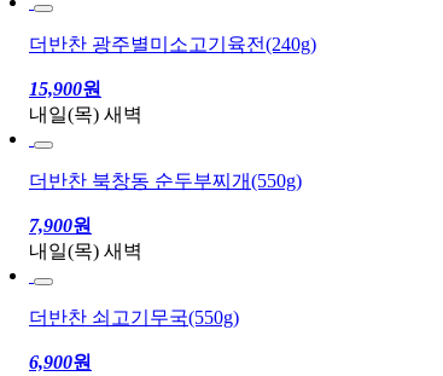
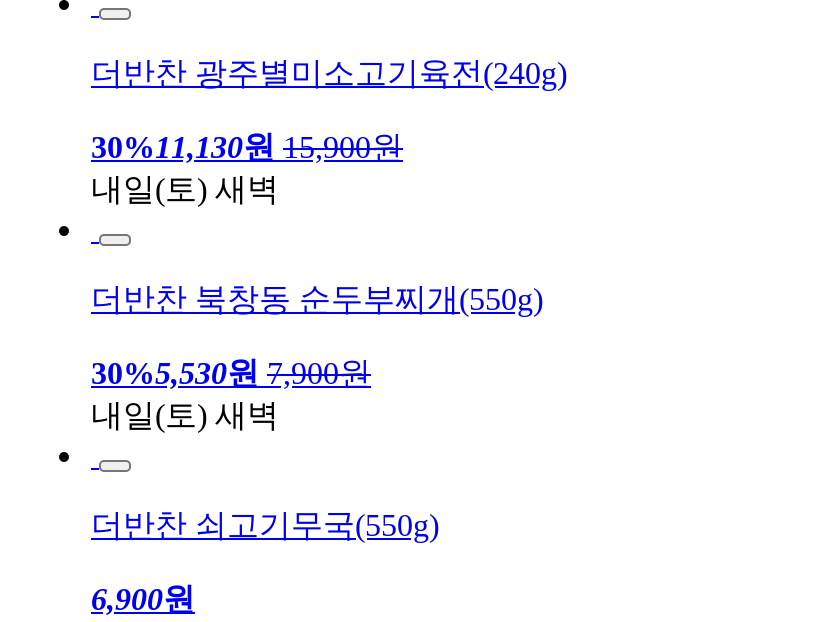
[29,78,142,124] 15,900원 | 내일(목) 새벽 -> [91,130,403,206] 30% 11,130원 15,900원 | 내일(토) 새벽
[29,215,142,261] 7,900원 | 내일(목) 새벽 -> [91,356,371,432] 30%5,530원 7,900원 | 내일(토) 새벽

